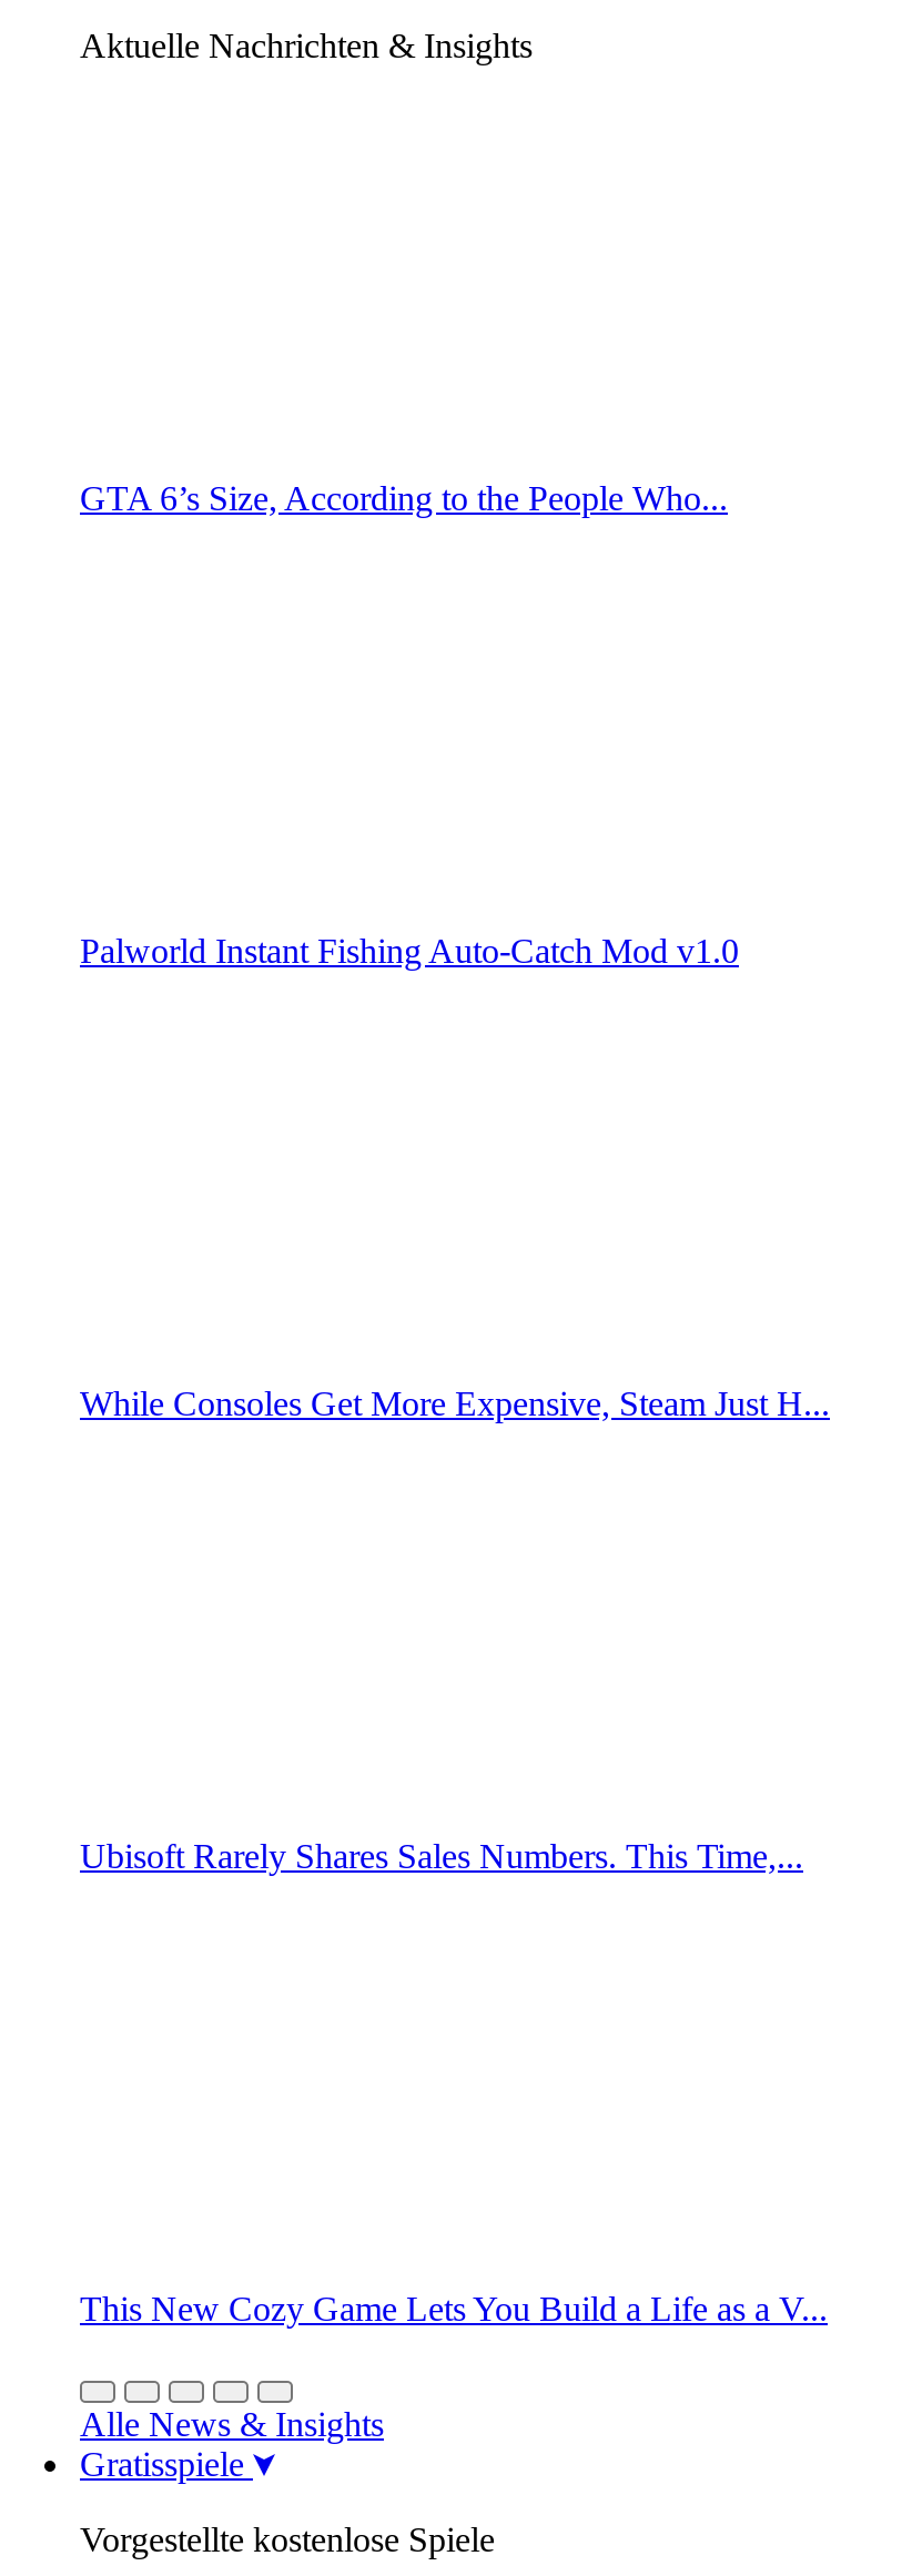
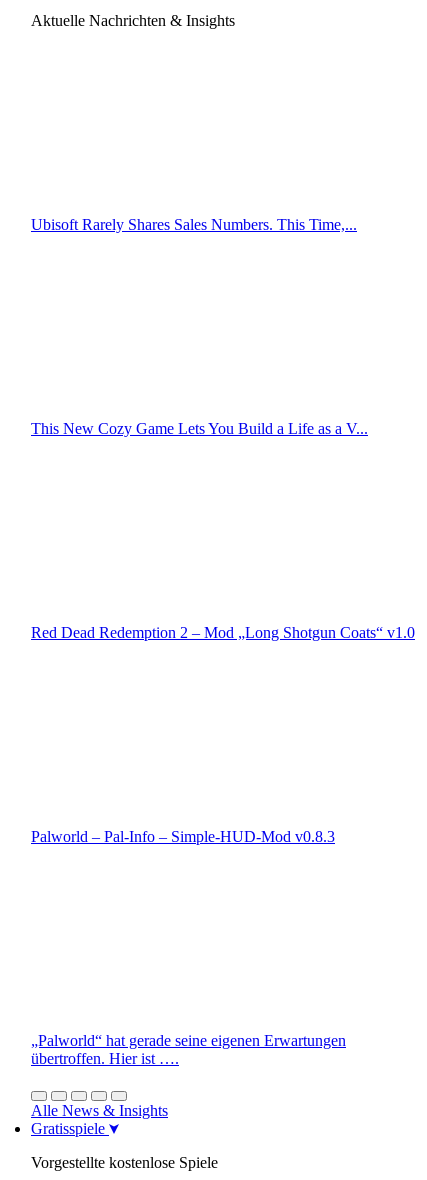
[80,479,728,517] GTA 6’s Size, According to the People Who... -> none
[80,932,739,970] Palworld Instant Fishing Auto-Catch Mod v1.0 -> none
[80,1385,830,1422] While Consoles Get More Expensive, Steam Just H... -> none
moved [80,1837,828,2327] -> [31,216,368,437]: Ubisoft Rarely Shares Sales Numbers. This Time,... | This New Cozy Game Lets You Build a Life as a V...
none -> [31,624,415,641] Red Dead Redemption 2 – Mod „Long Shotgun Coats“ v1.0
none -> [31,828,335,845] Palworld – Pal-Info – Simple-HUD-Mod v0.8.3
none -> [31,1032,346,1067] „Palworld“ hat gerade seine eigenen Erwartungen | übertroffen. Hier ist ….

